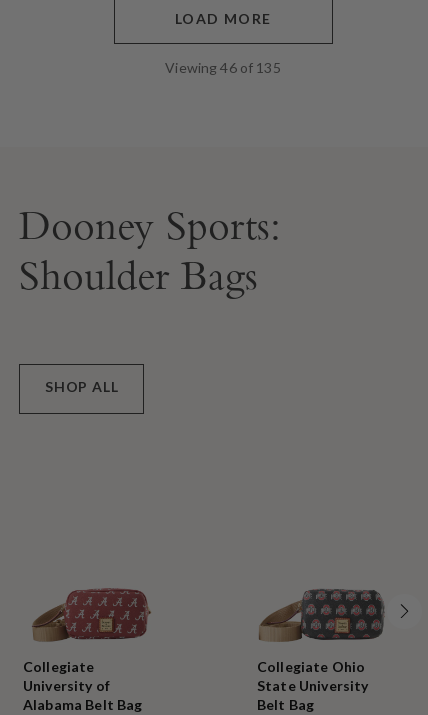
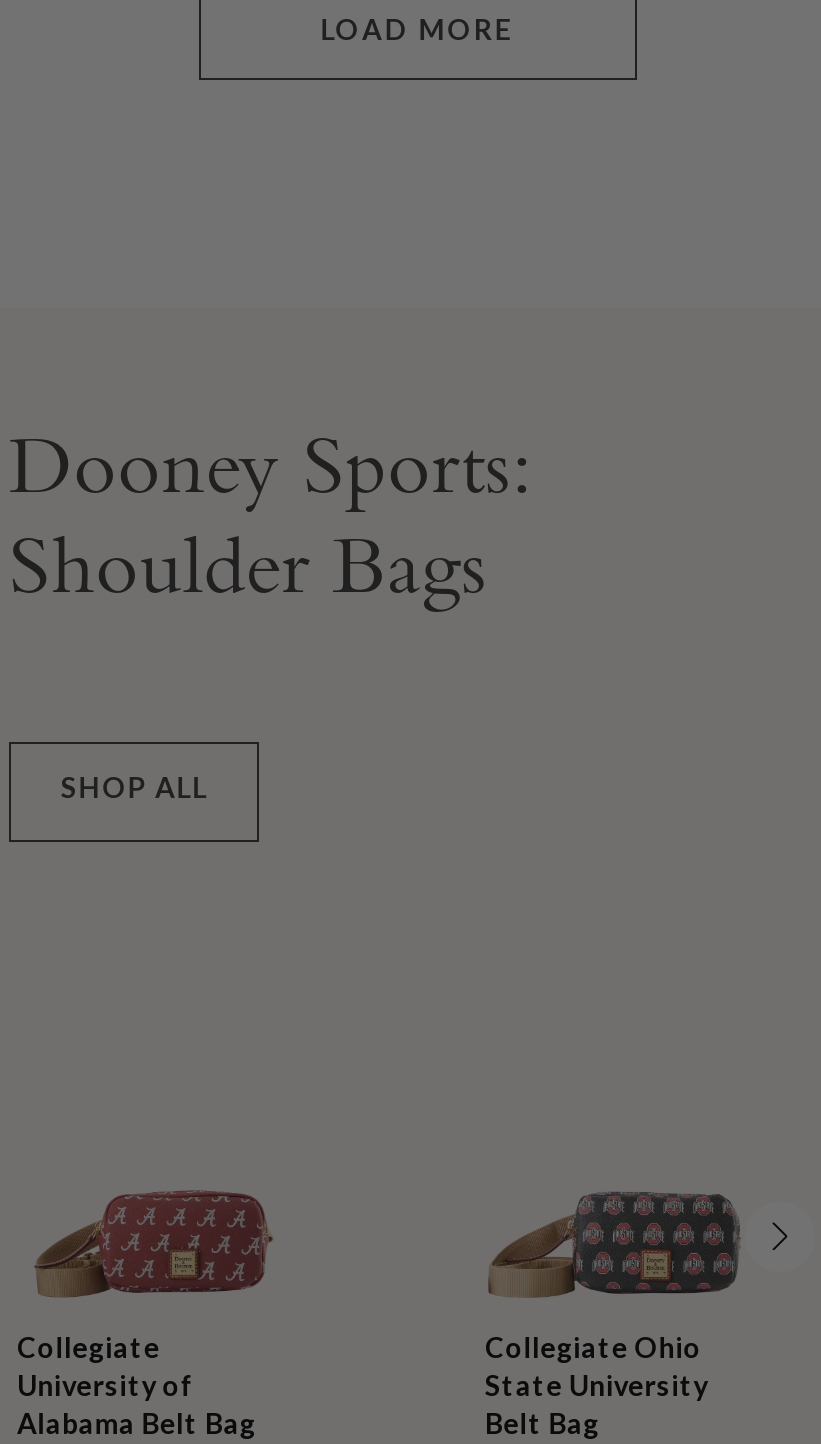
[165,59,281,76] Viewing 46 of 135 -> none

